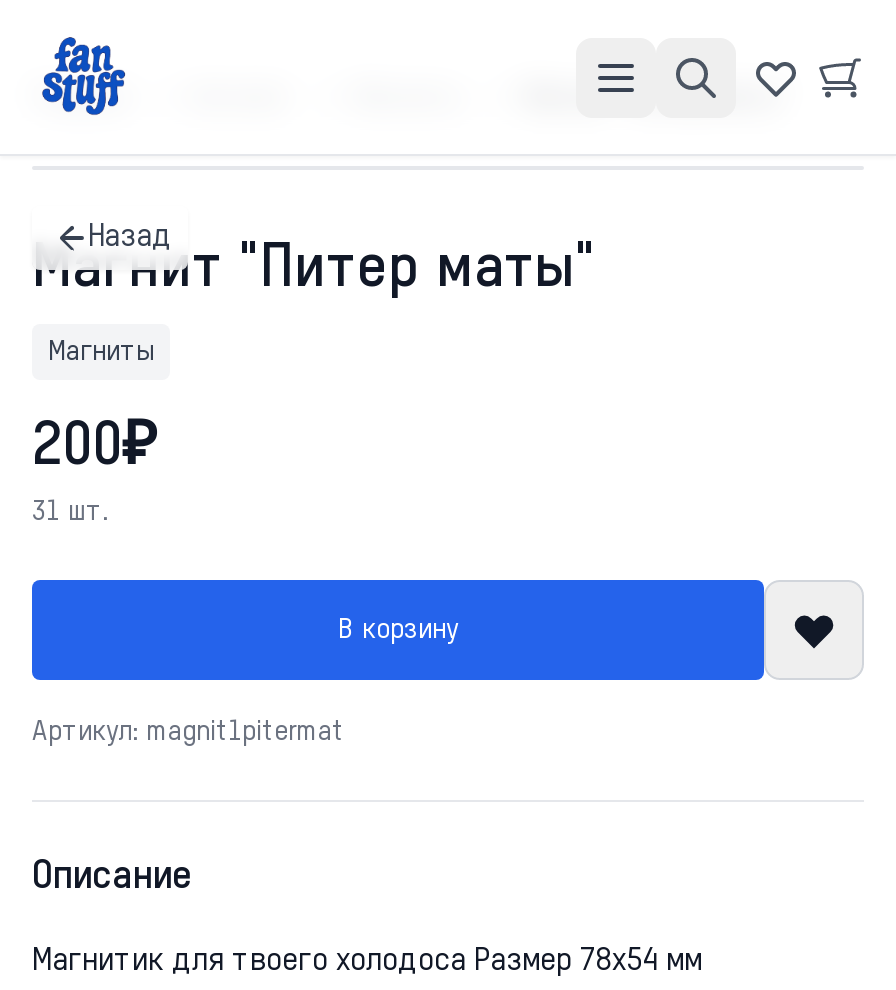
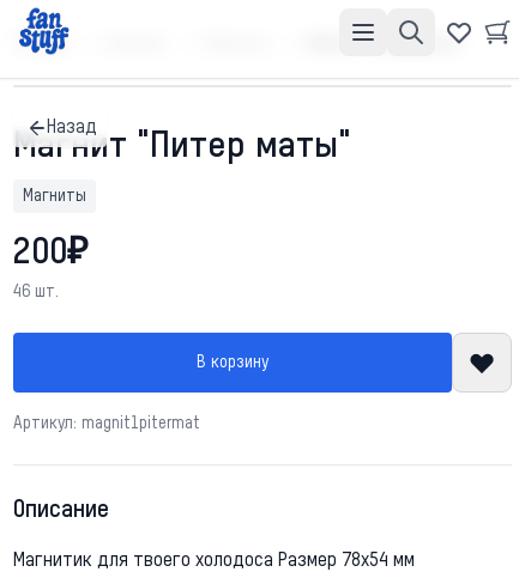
[32,498,108,526] 31 шт. -> [13,284,59,300] 46 шт.

